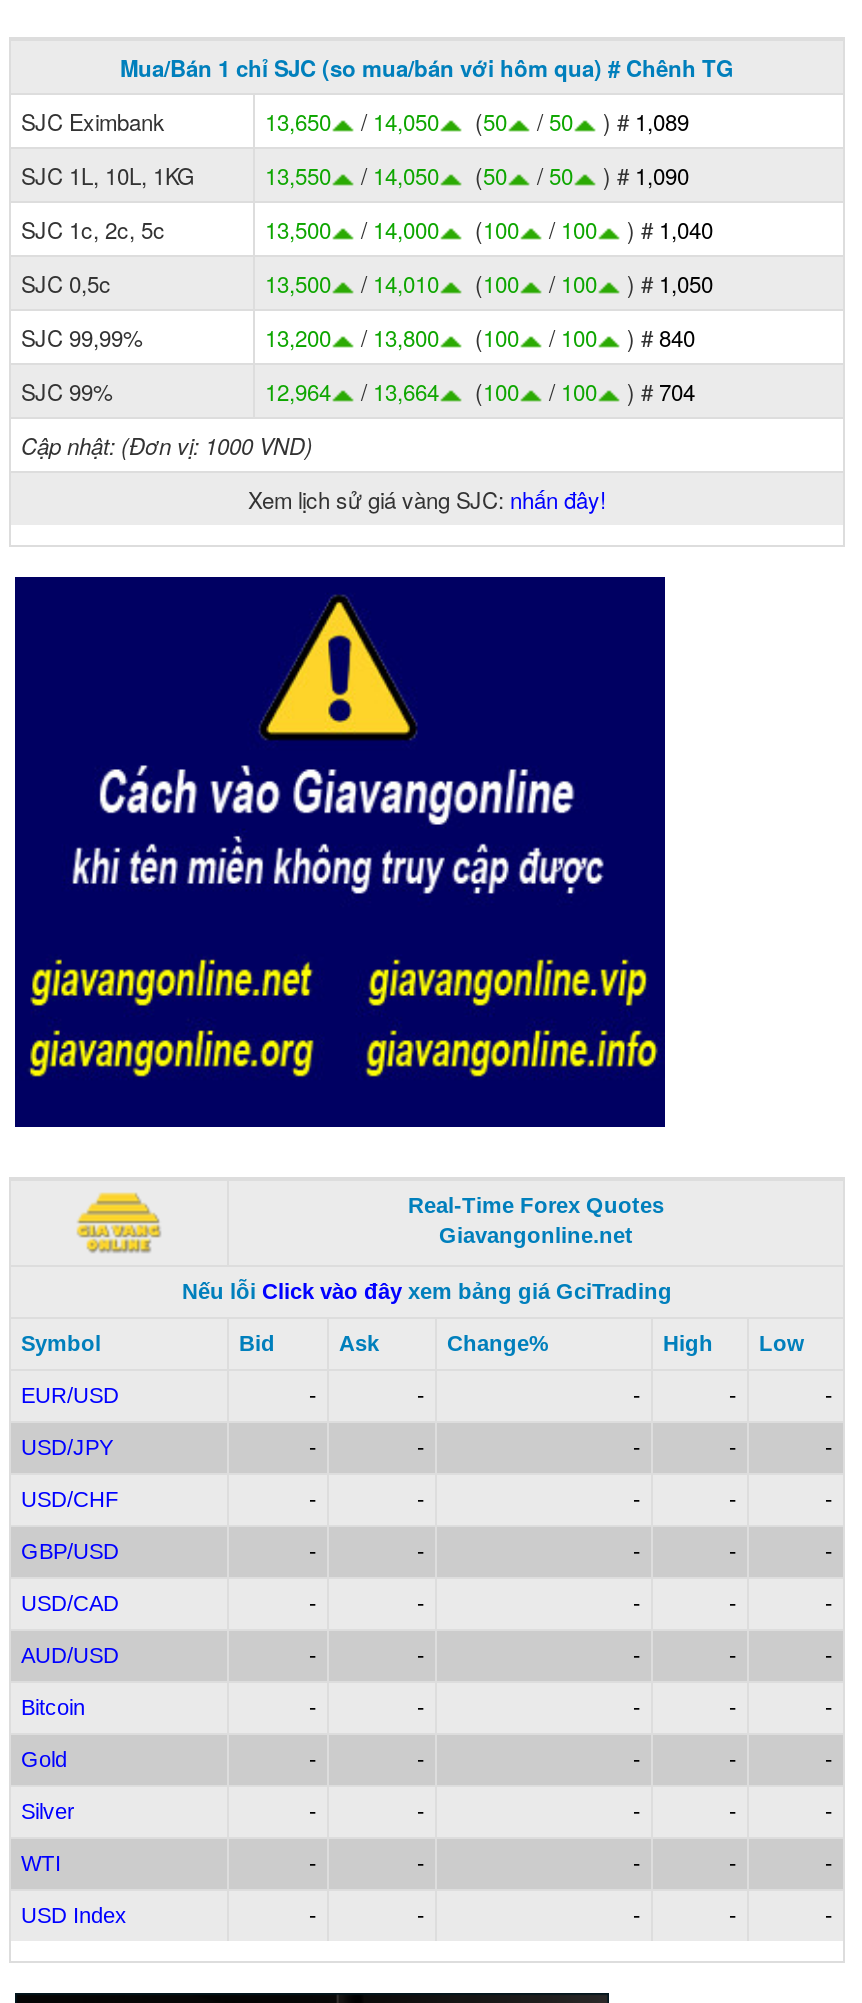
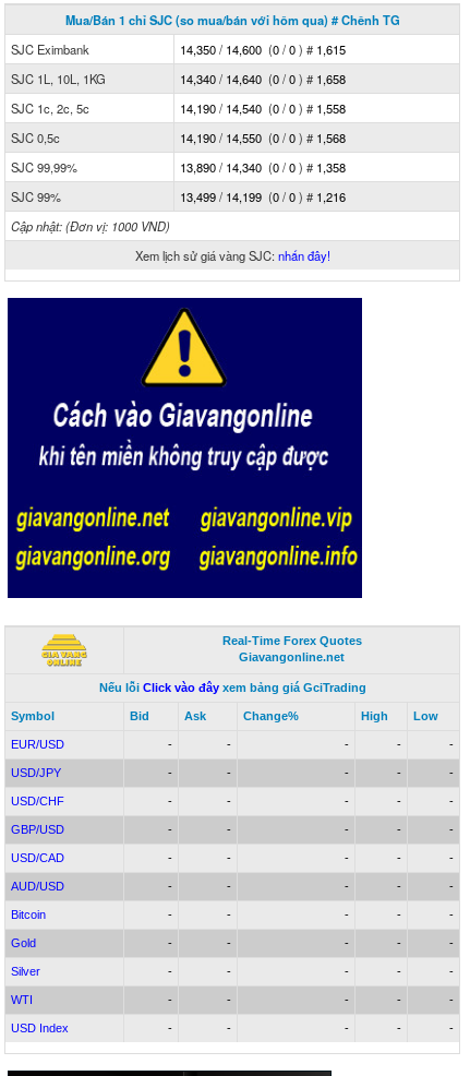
[265,105,689,137] 13,650 | / 14,050 | (50 | / 50 | ) #1,089 -> [180,40,346,58] 14,350 / 14,600 (0 / 0 ) #1,615
[265,159,689,191] 13,550 | / 14,050 | (50 | / 50 | ) #1,090 -> [180,70,346,87] 14,340 / 14,640 (0 / 0 ) #1,658
[265,213,713,245] 13,500 | / 14,000 | (100 | / 100 | ) #1,040 -> [180,99,346,117] 14,190 / 14,540 (0 / 0 ) #1,558
[265,267,713,299] 13,500 | / 14,010 | (100 | / 100 | ) #1,050 -> [180,129,346,146] 14,190 / 14,550 (0 / 0 ) #1,568
[265,321,695,353] 13,200 | / 13,800 | (100 | / 100 | ) #840 -> [180,158,346,176] 13,890 / 14,340 (0 / 0 ) #1,358
[265,375,695,407] 12,964 | / 13,664 | (100 | / 100 | ) #704 -> [180,188,346,205] 13,499 / 14,199 (0 / 0 ) #1,216

